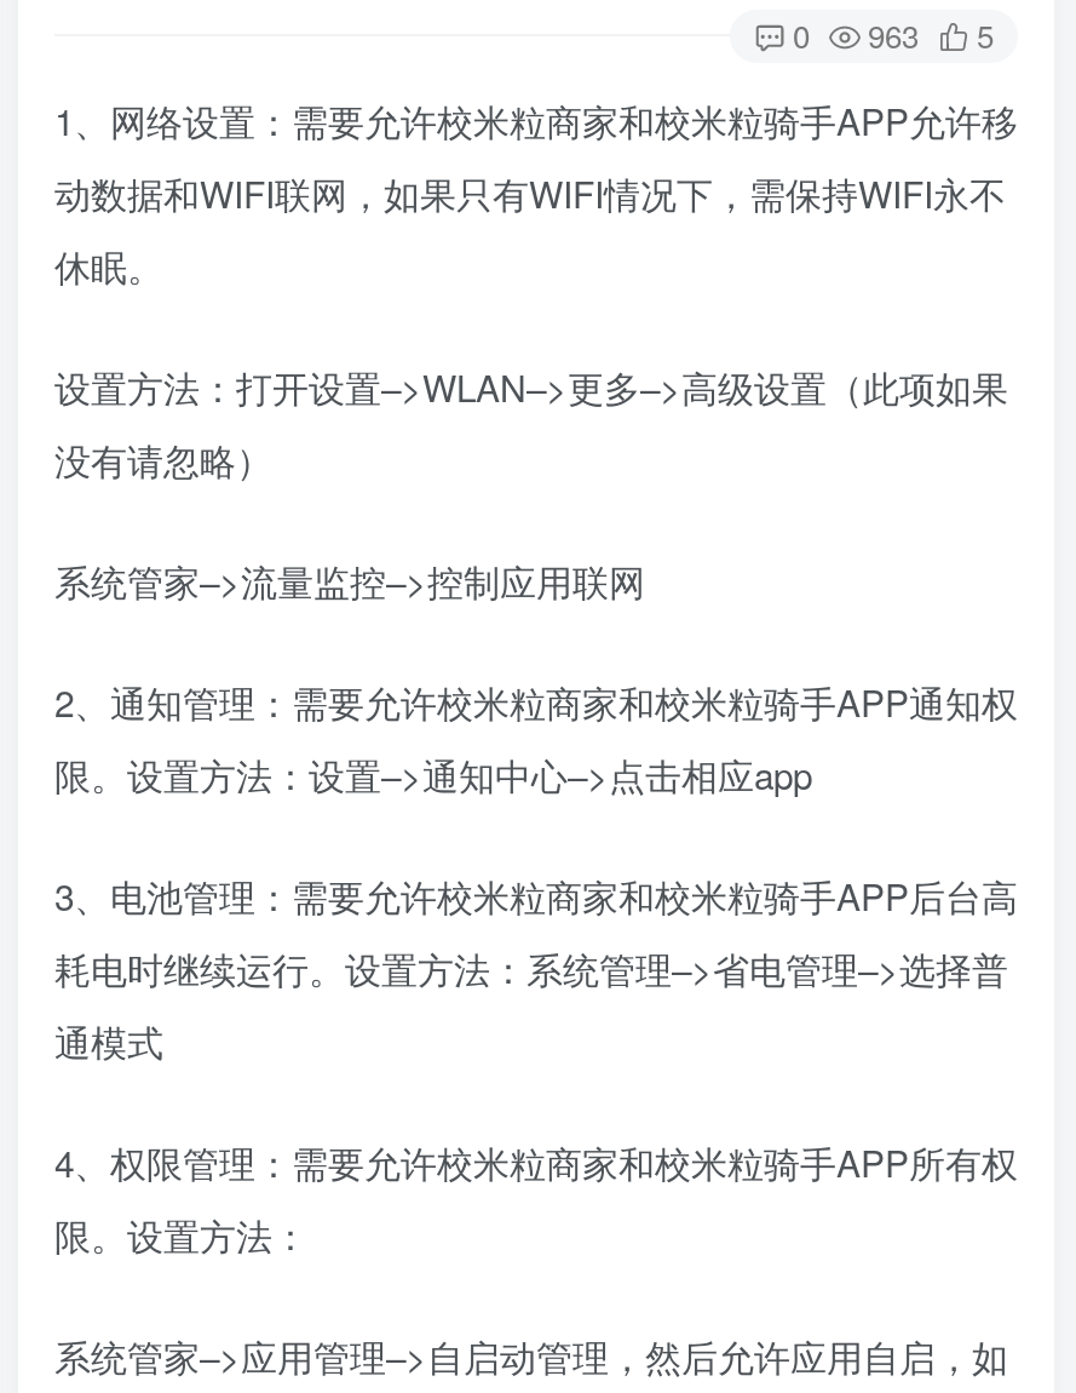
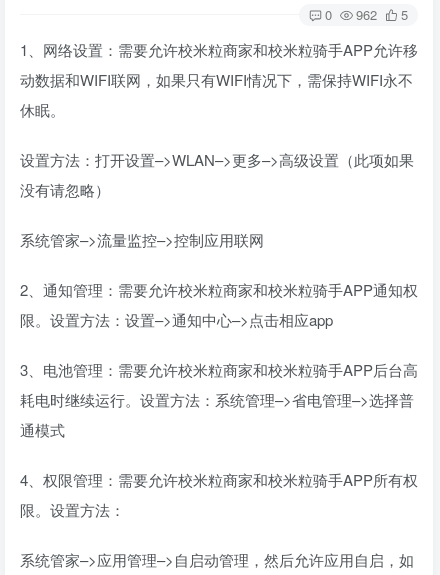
[793,12,994,58] 0 963 5 -> [325,5,408,24] 0 962 5

